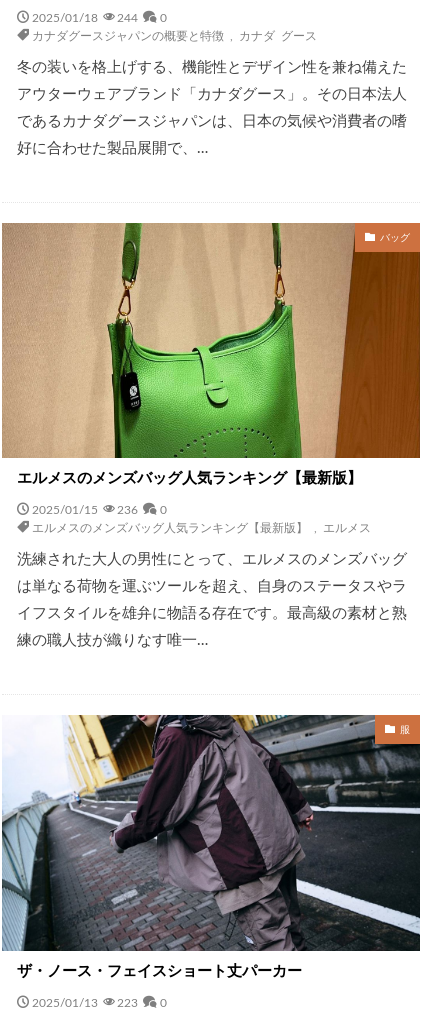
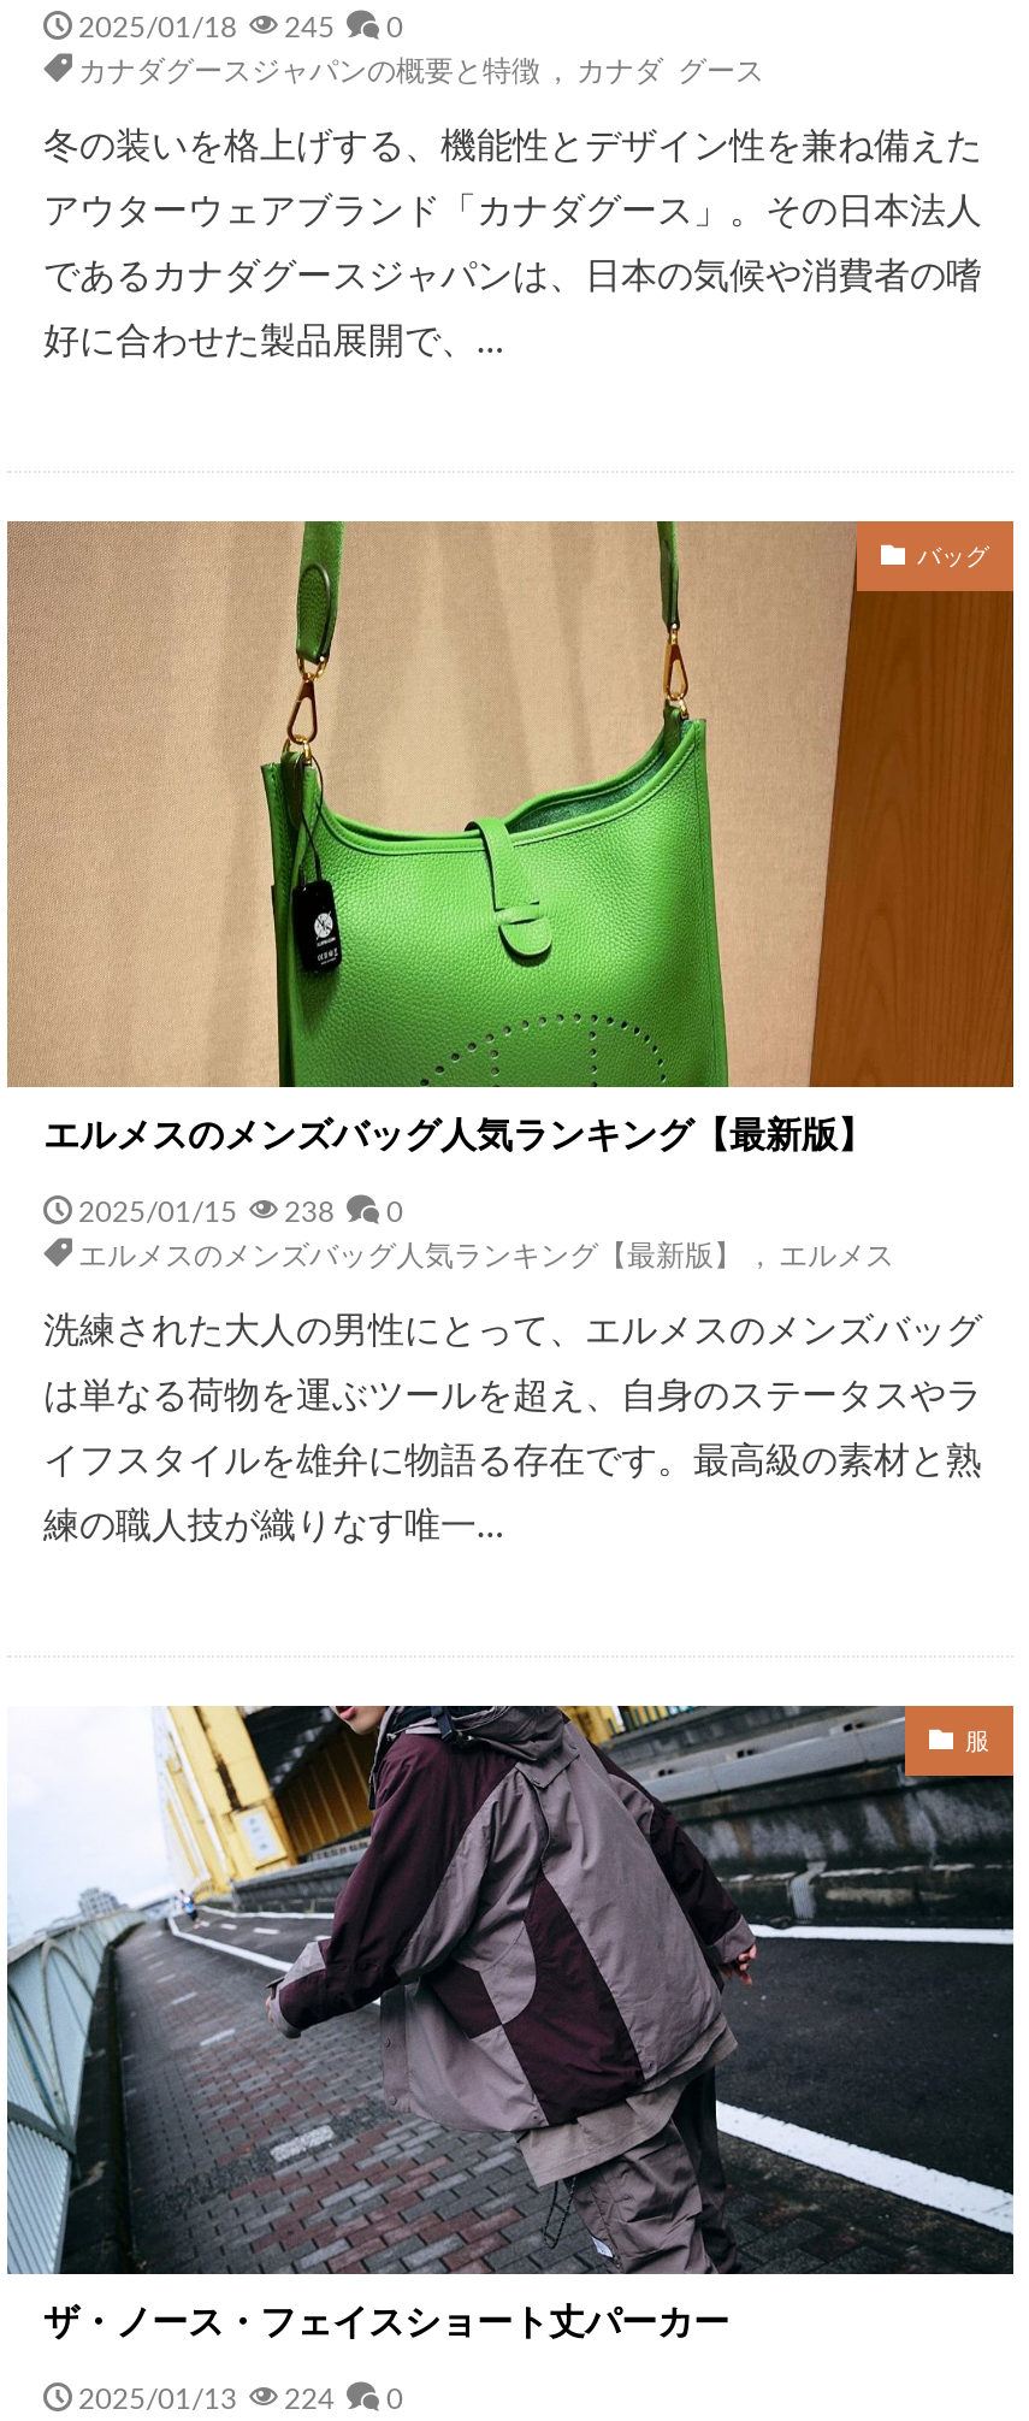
[31,11,166,23] 2025/01/18 244 0 -> [78,11,403,40] 2025/01/18 245 0
[31,503,166,515] 2025/01/15 236 0 -> [78,1196,403,1225] 2025/01/15 238 0
[31,995,166,1007] 2025/01/13 223 0 -> [78,2381,403,2410] 2025/01/13 224 0

